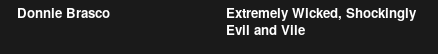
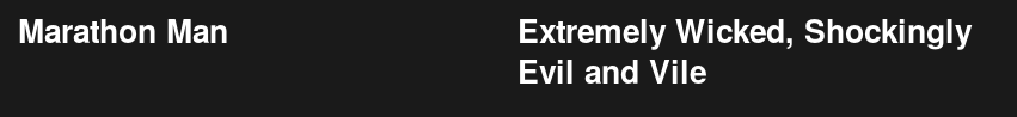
[17,3,110,22] Donnie Brasco -> [18,8,228,54] Marathon Man

